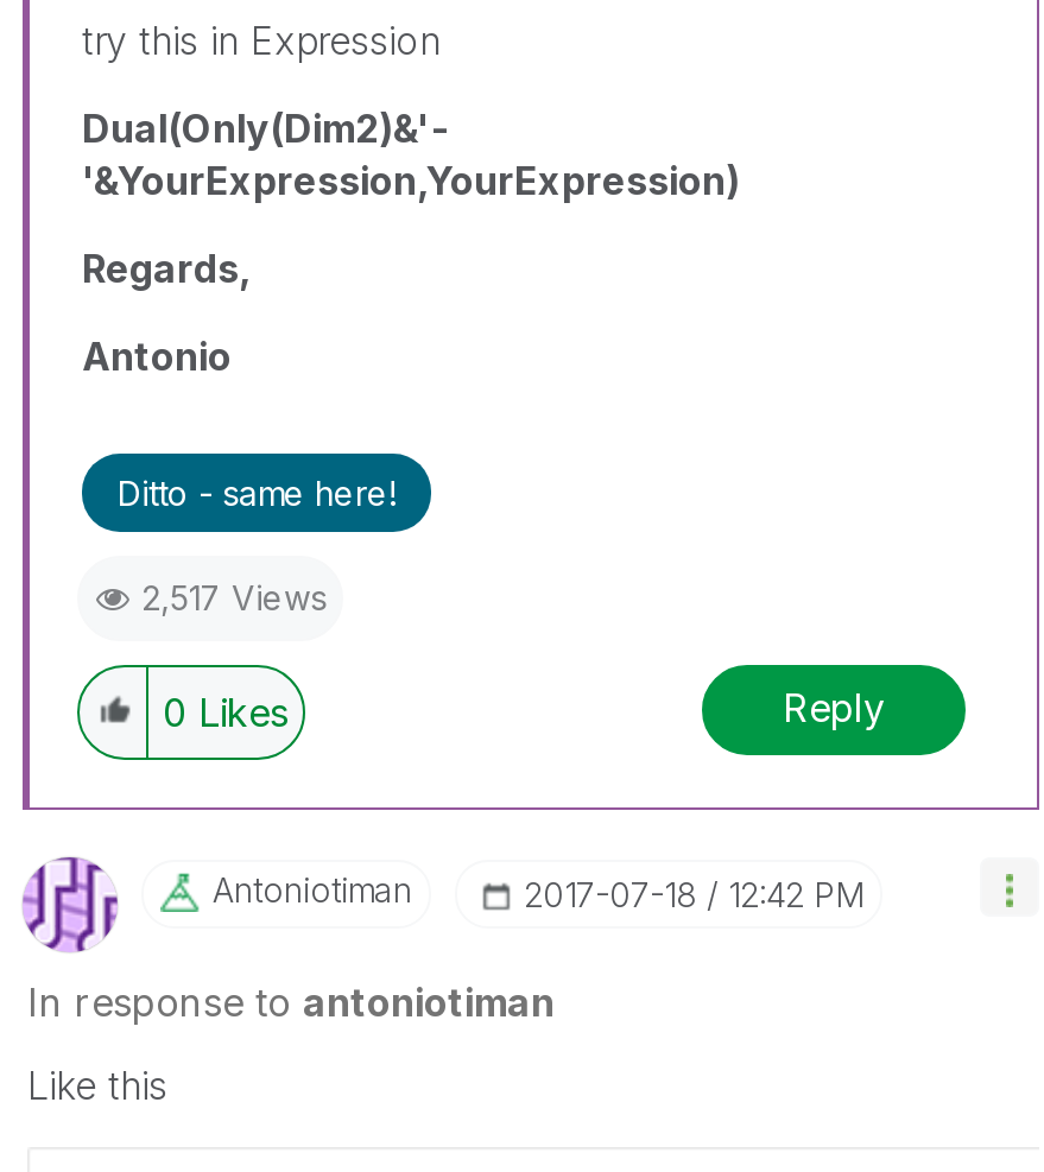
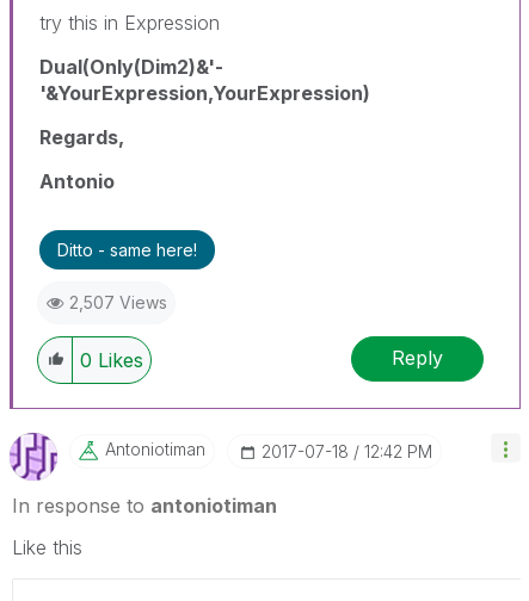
[141,576,327,616] 2,517 Views -> [69,292,167,312] 2,507 Views

